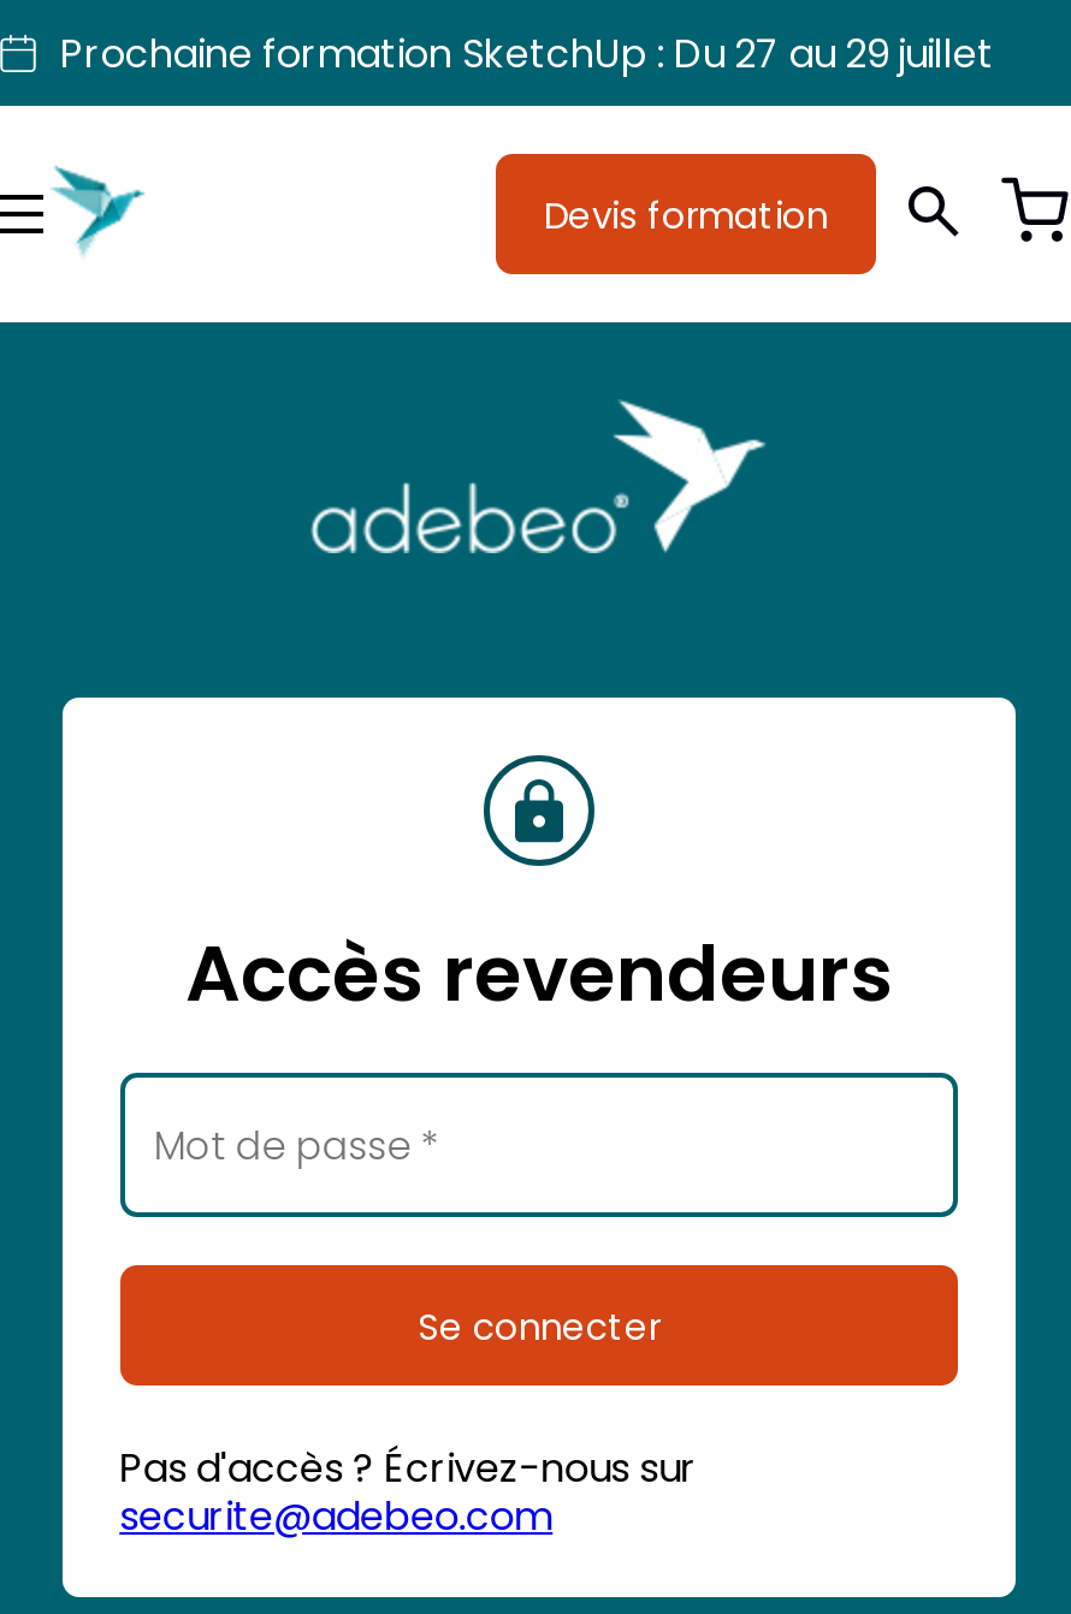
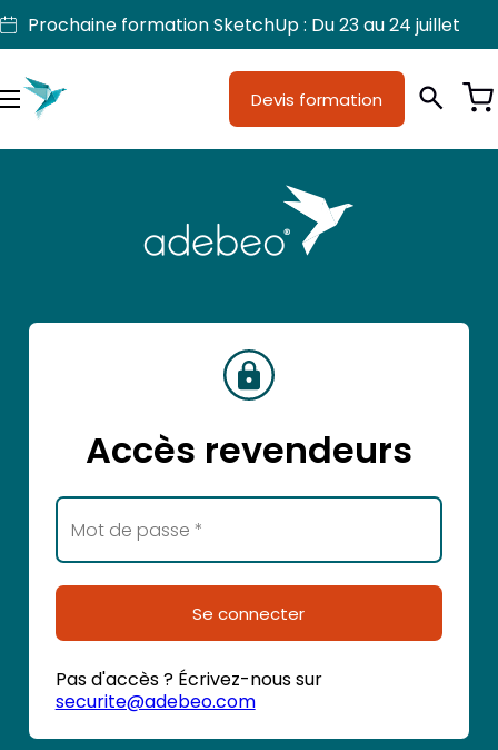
[60,29,994,77] Prochaine formation SketchUp : Du 27 au 29 juillet -> [28,13,460,36] Prochaine formation SketchUp : Du 23 au 24 juillet

